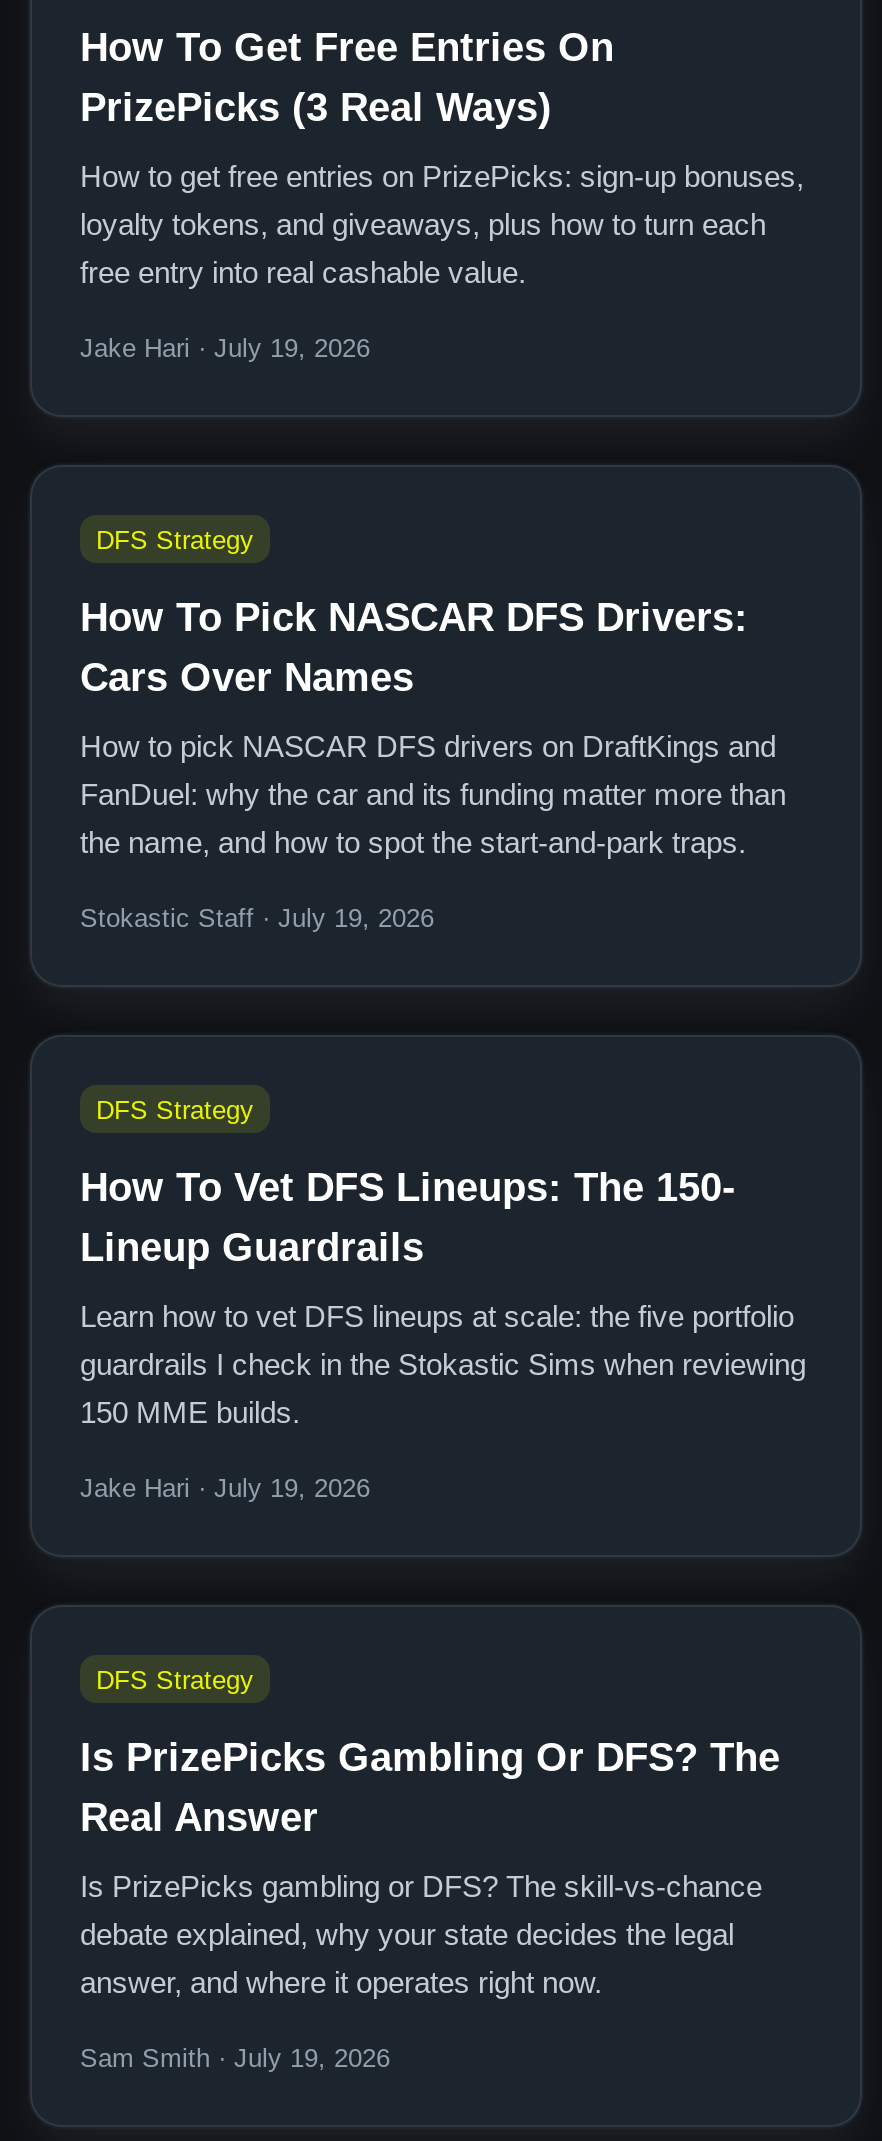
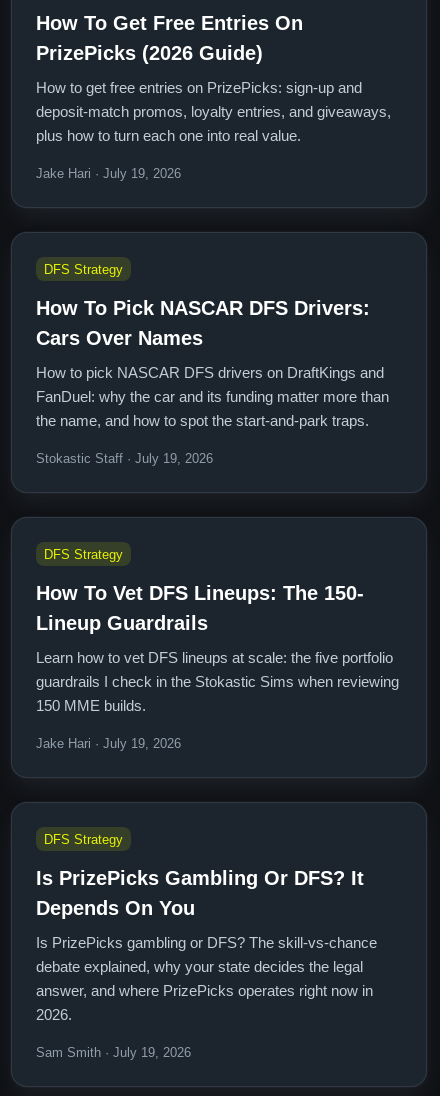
[80,85,552,129] PrizePicks (3 Real Ways) -> [36,42,263,64] PrizePicks (2026 Guide)
[80,159,804,289] How to get free entries on PrizePicks: sign-up bonuses, | loyalty tokens, and giveaways, plus how to turn each | free entry into real cashable value. -> [36,79,391,144] How to get free entries on PrizePicks: sign-up and | deposit-match promos, loyalty entries, and giveaways, | plus how to turn each one into real value.
[80,1735,780,1839] Is PrizePicks Gambling Or DFS? The | Real Answer -> [36,867,364,919] Is PrizePicks Gambling Or DFS? It | Depends On You
[80,1965,602,1999] answer, and where it operates right now. -> [36,982,373,1023] answer, and where PrizePicks operates right now in | 2026.

